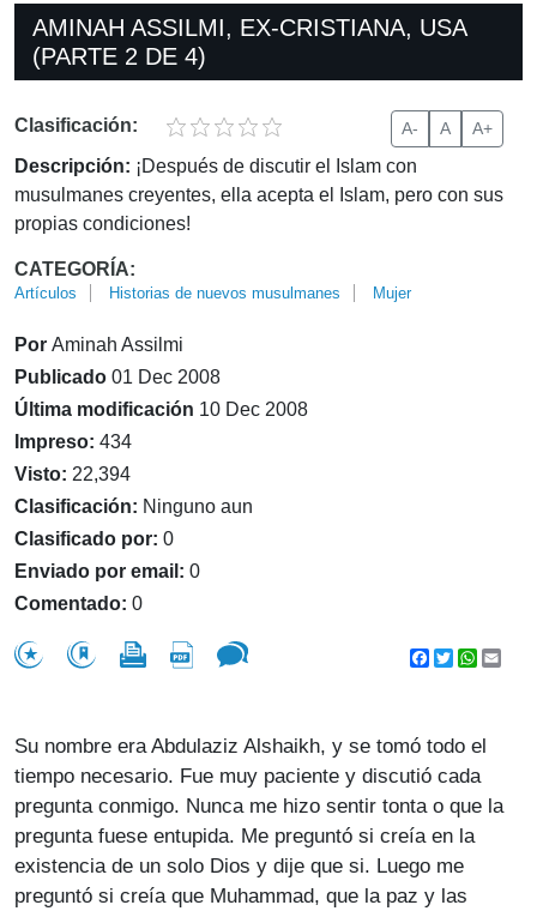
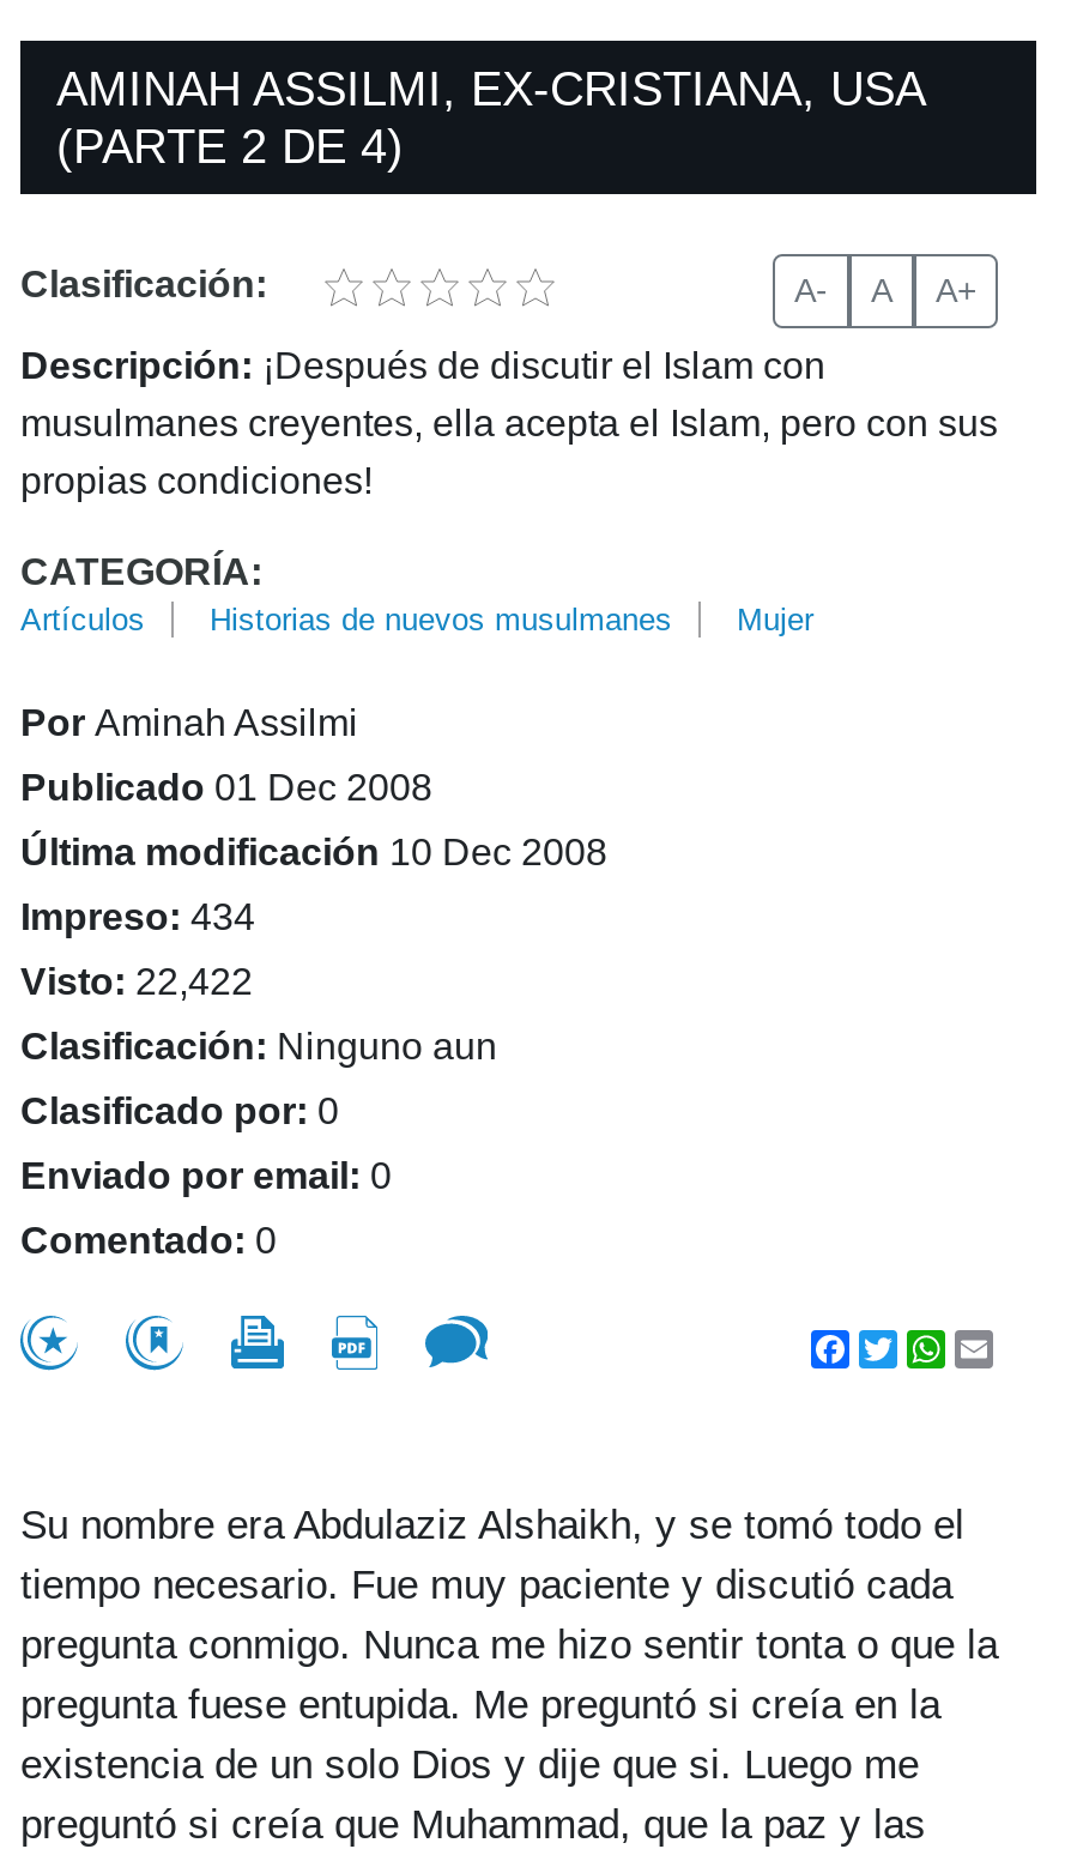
[14,464,131,484] Visto: 22,394 -> [20,961,253,1002] Visto: 22,422

